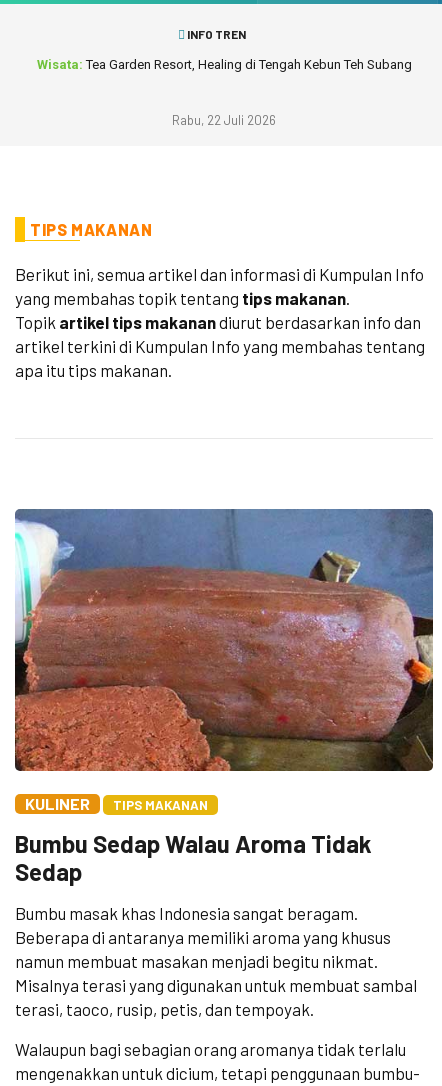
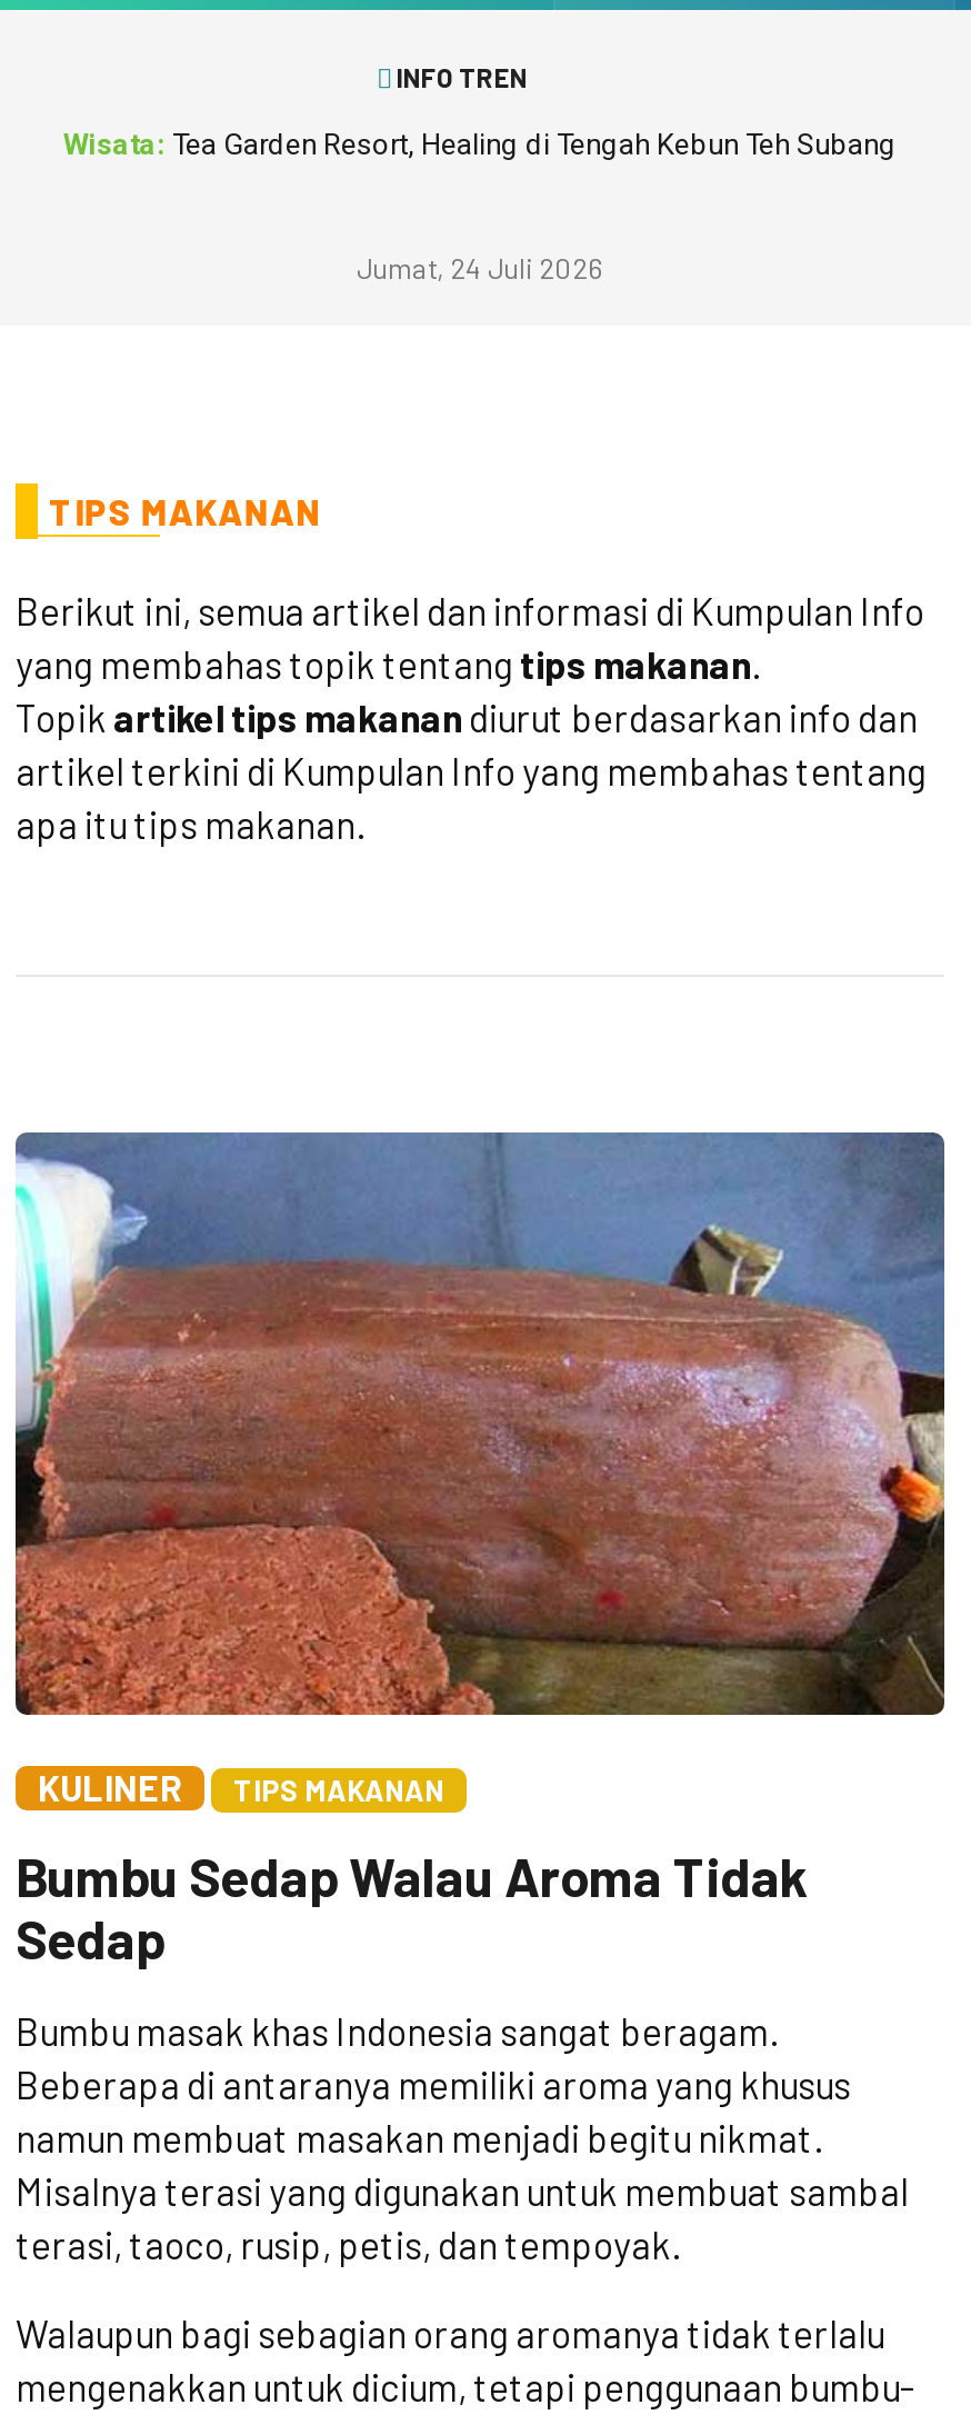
[172,112,276,128] Rabu, 22 Juli 2026 -> [357,250,603,286] Jumat, 24 Juli 2026

